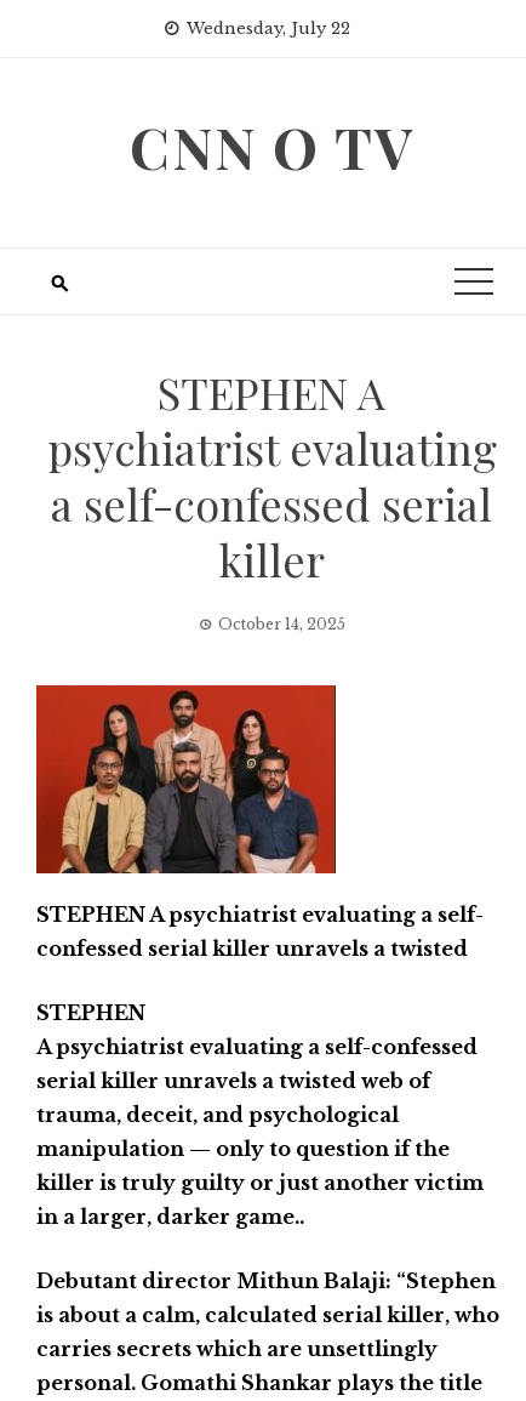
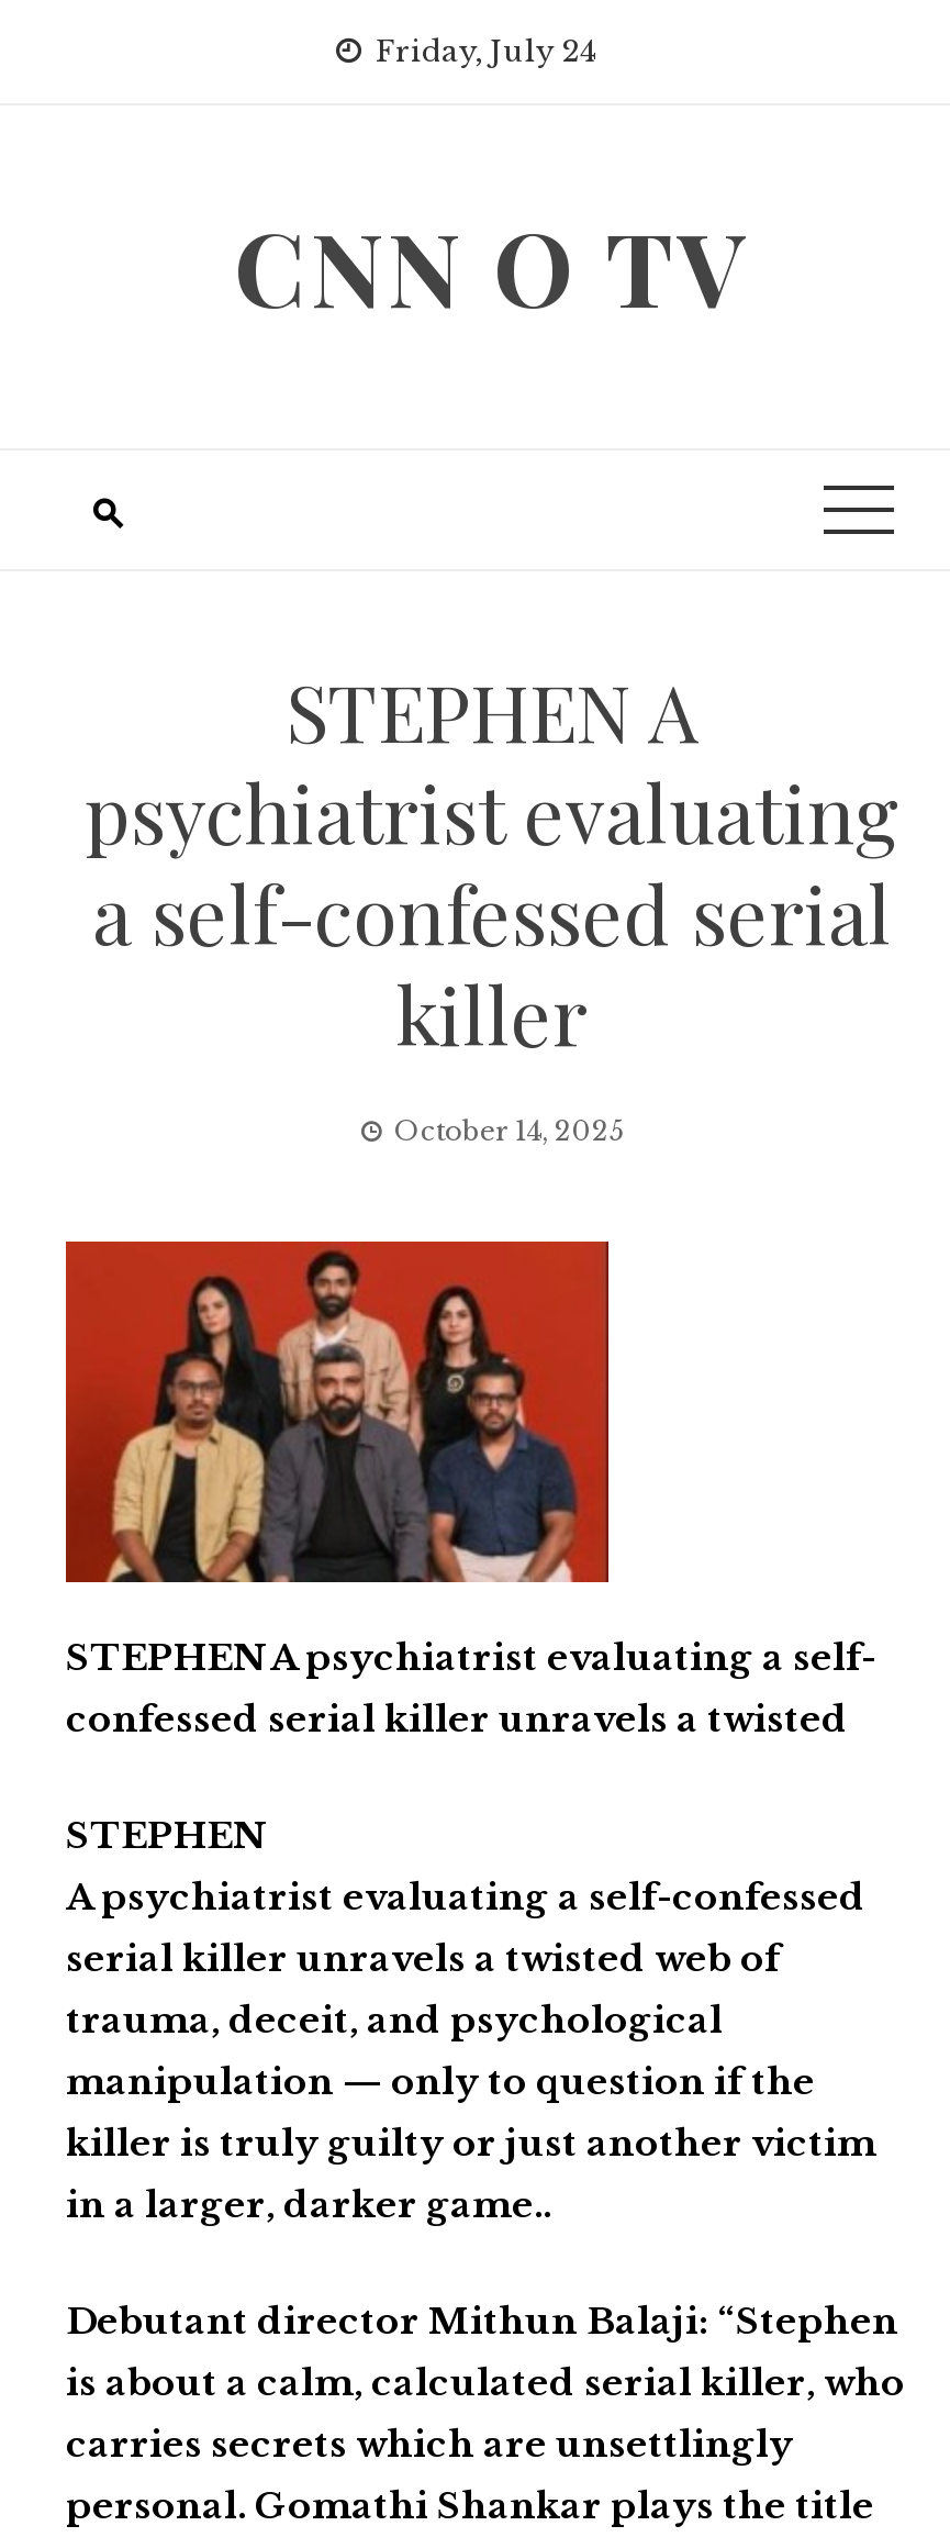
[186,18,350,39] Wednesday, July 22 -> [376,33,595,70] Friday, July 24

